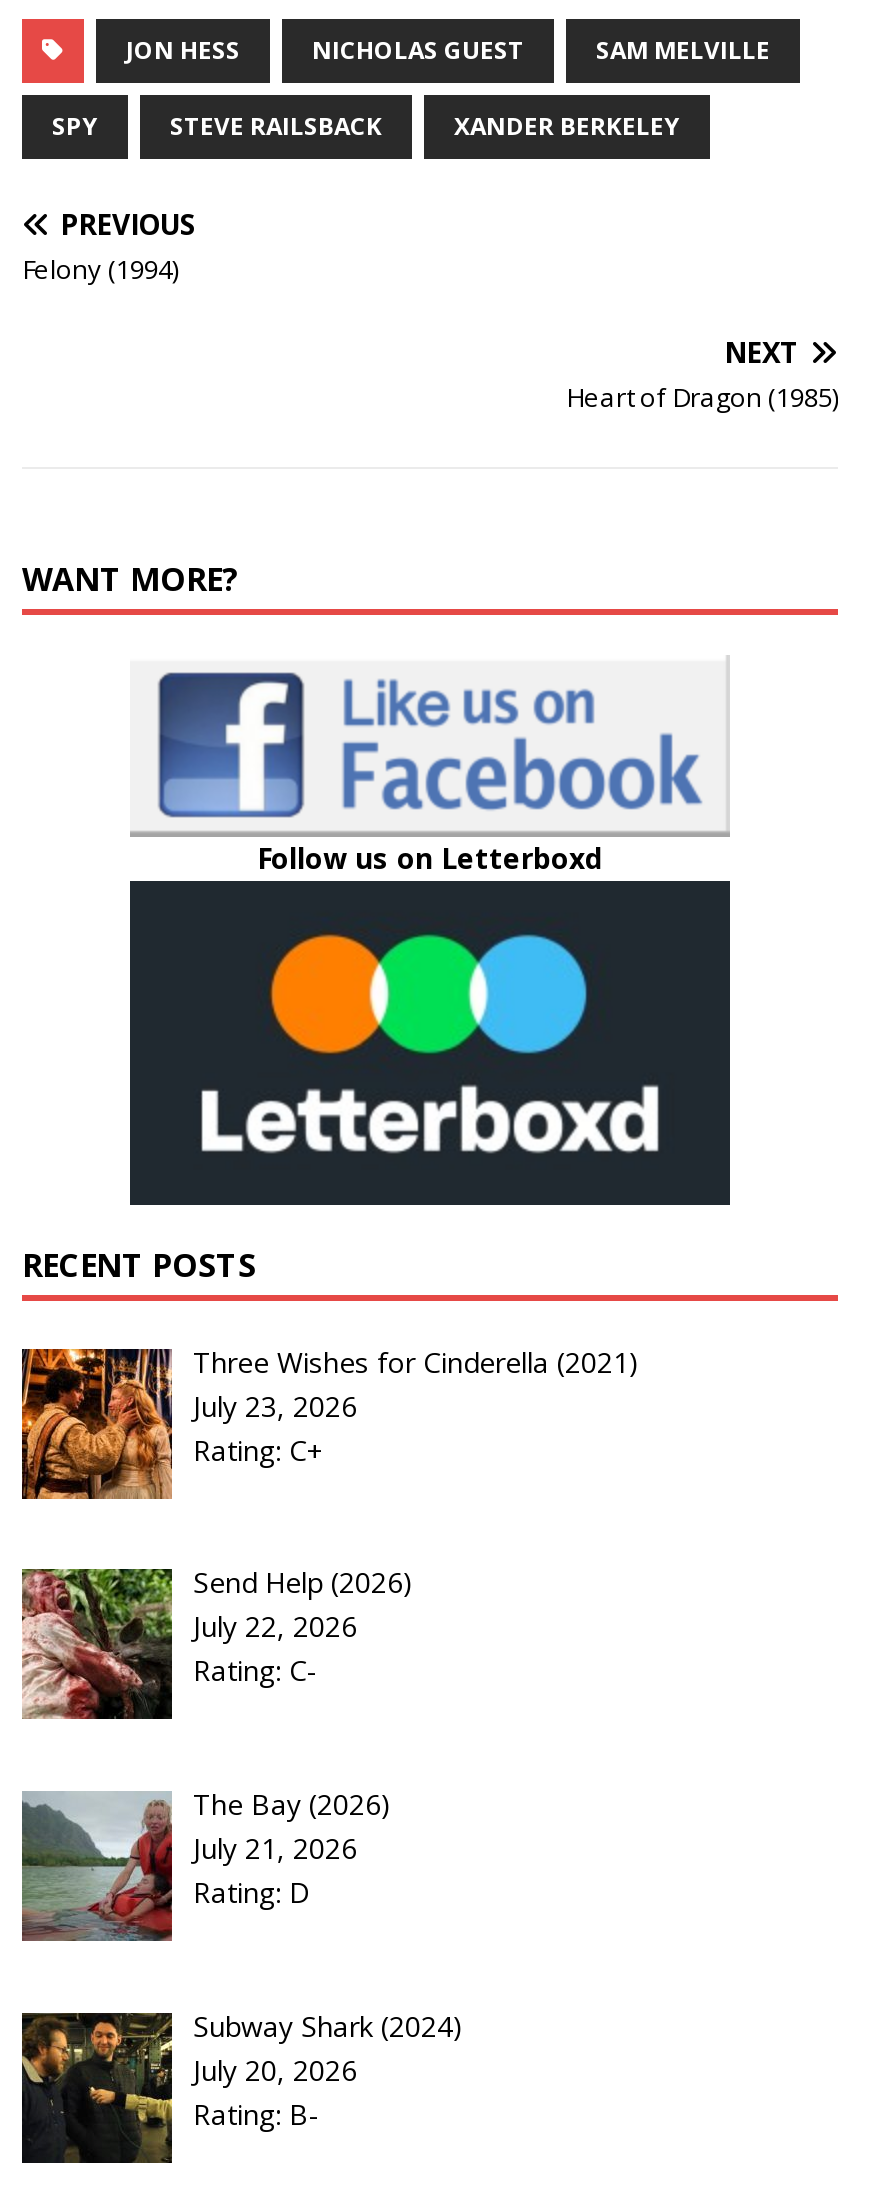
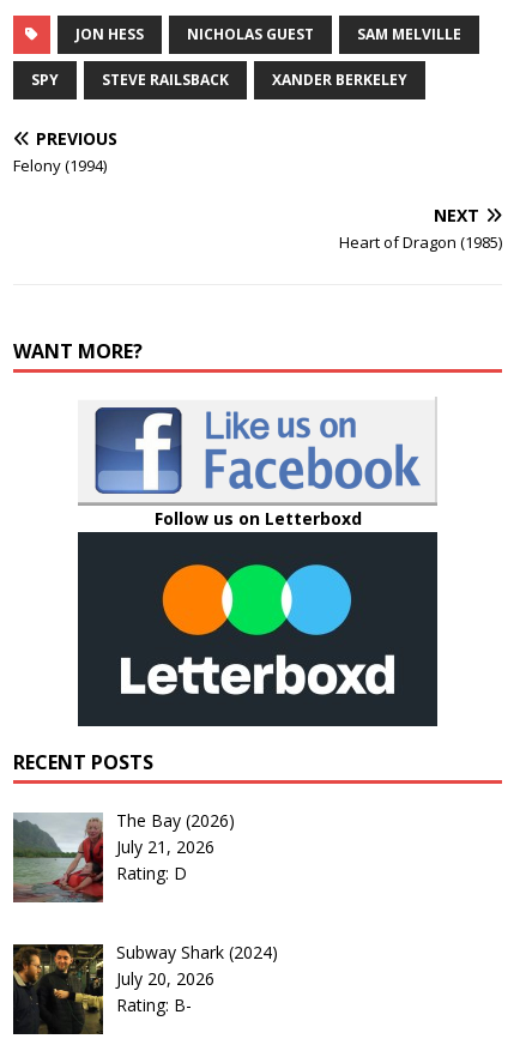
[20,1342,639,1501] [image] | Three Wishes for Cinderella (2021) | July 23, 2026 | Rating: C+ -> none
[20,1564,413,1721] [image] | Send Help (2026) | July 22, 2026 | Rating: C- -> none

